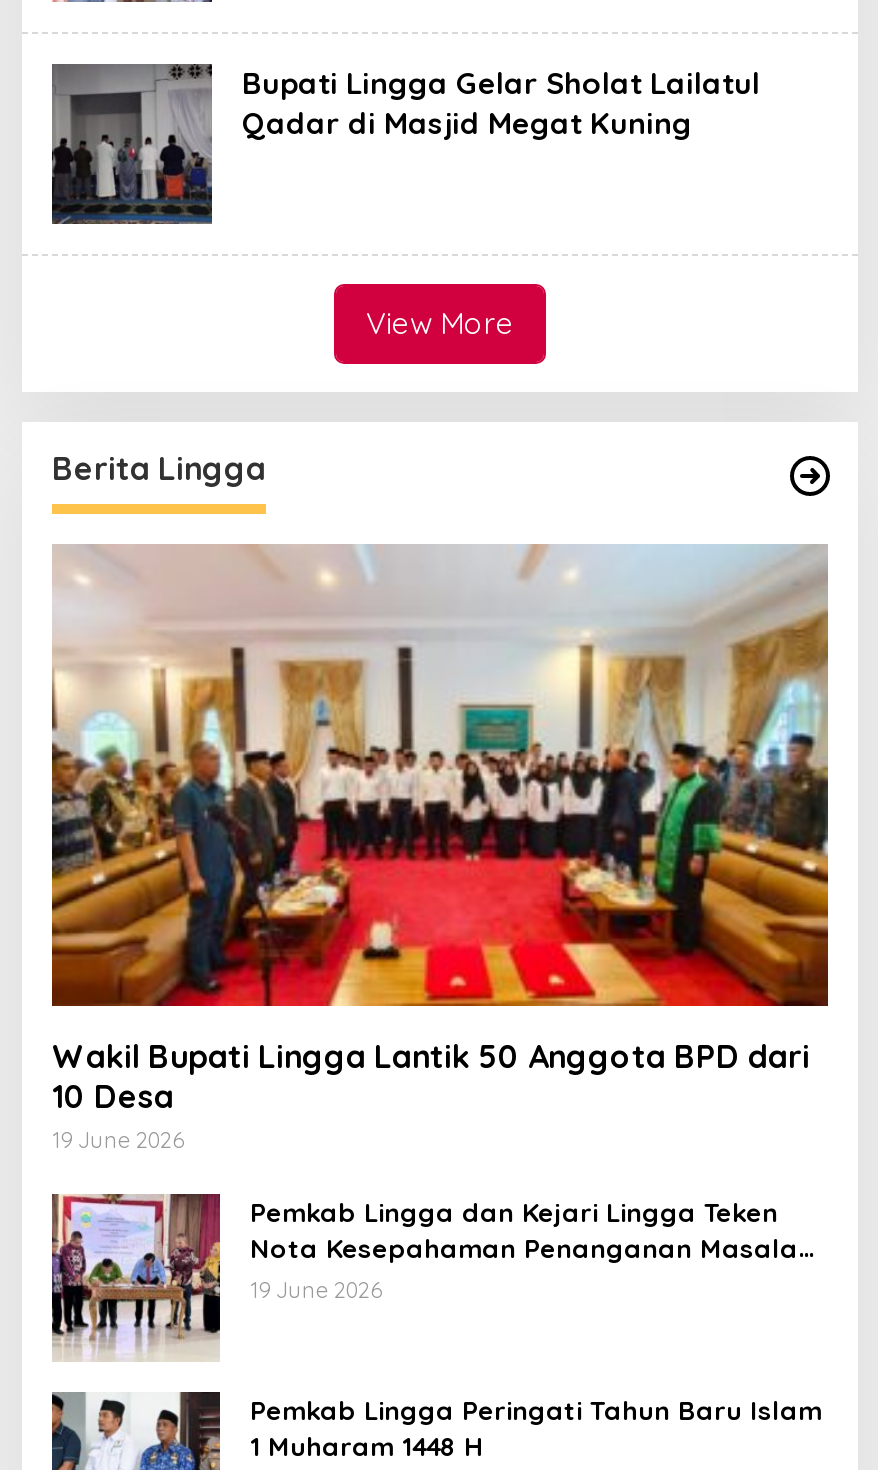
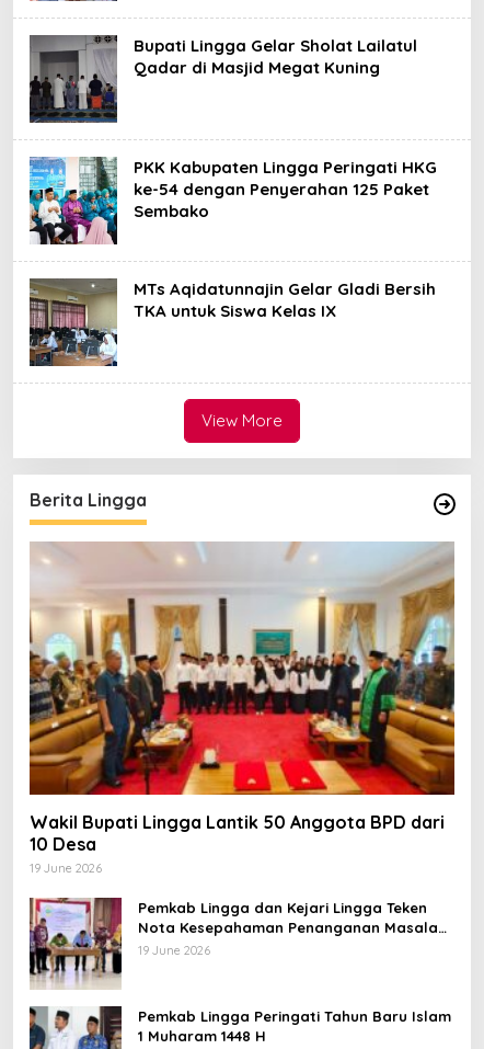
none -> [28,156,437,246] [image] | PKK Kabupaten Lingga Peringati HKG | ke-54 dengan Penyerahan 125 Paket | Sembako
none -> [30,279,436,366] [image] | MTs Aqidatunnajin Gelar Gladi Bersih | TKA untuk Siswa Kelas IX

